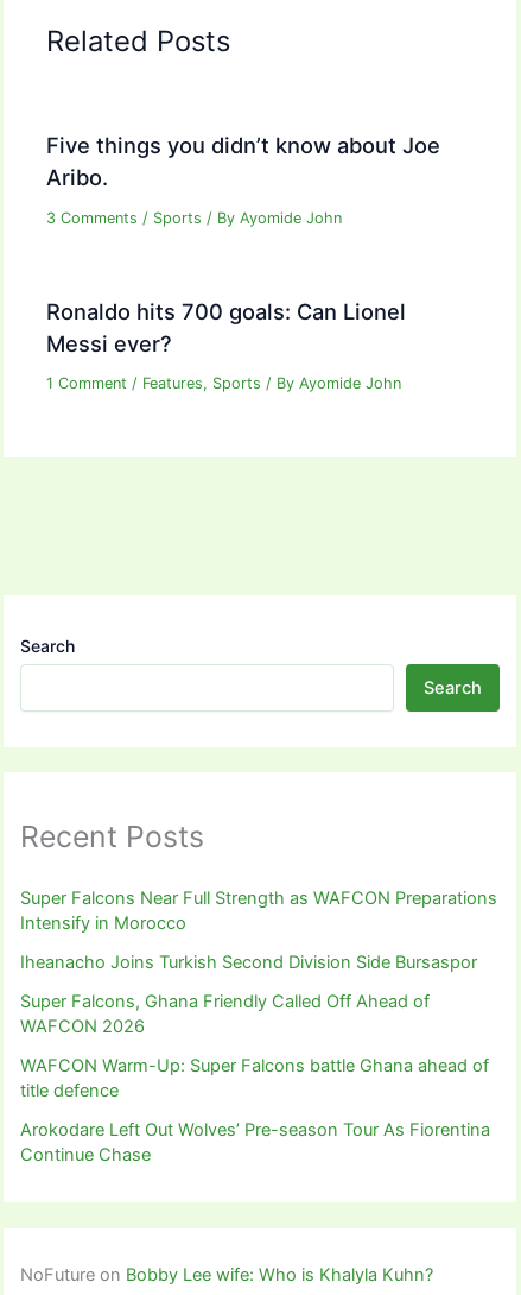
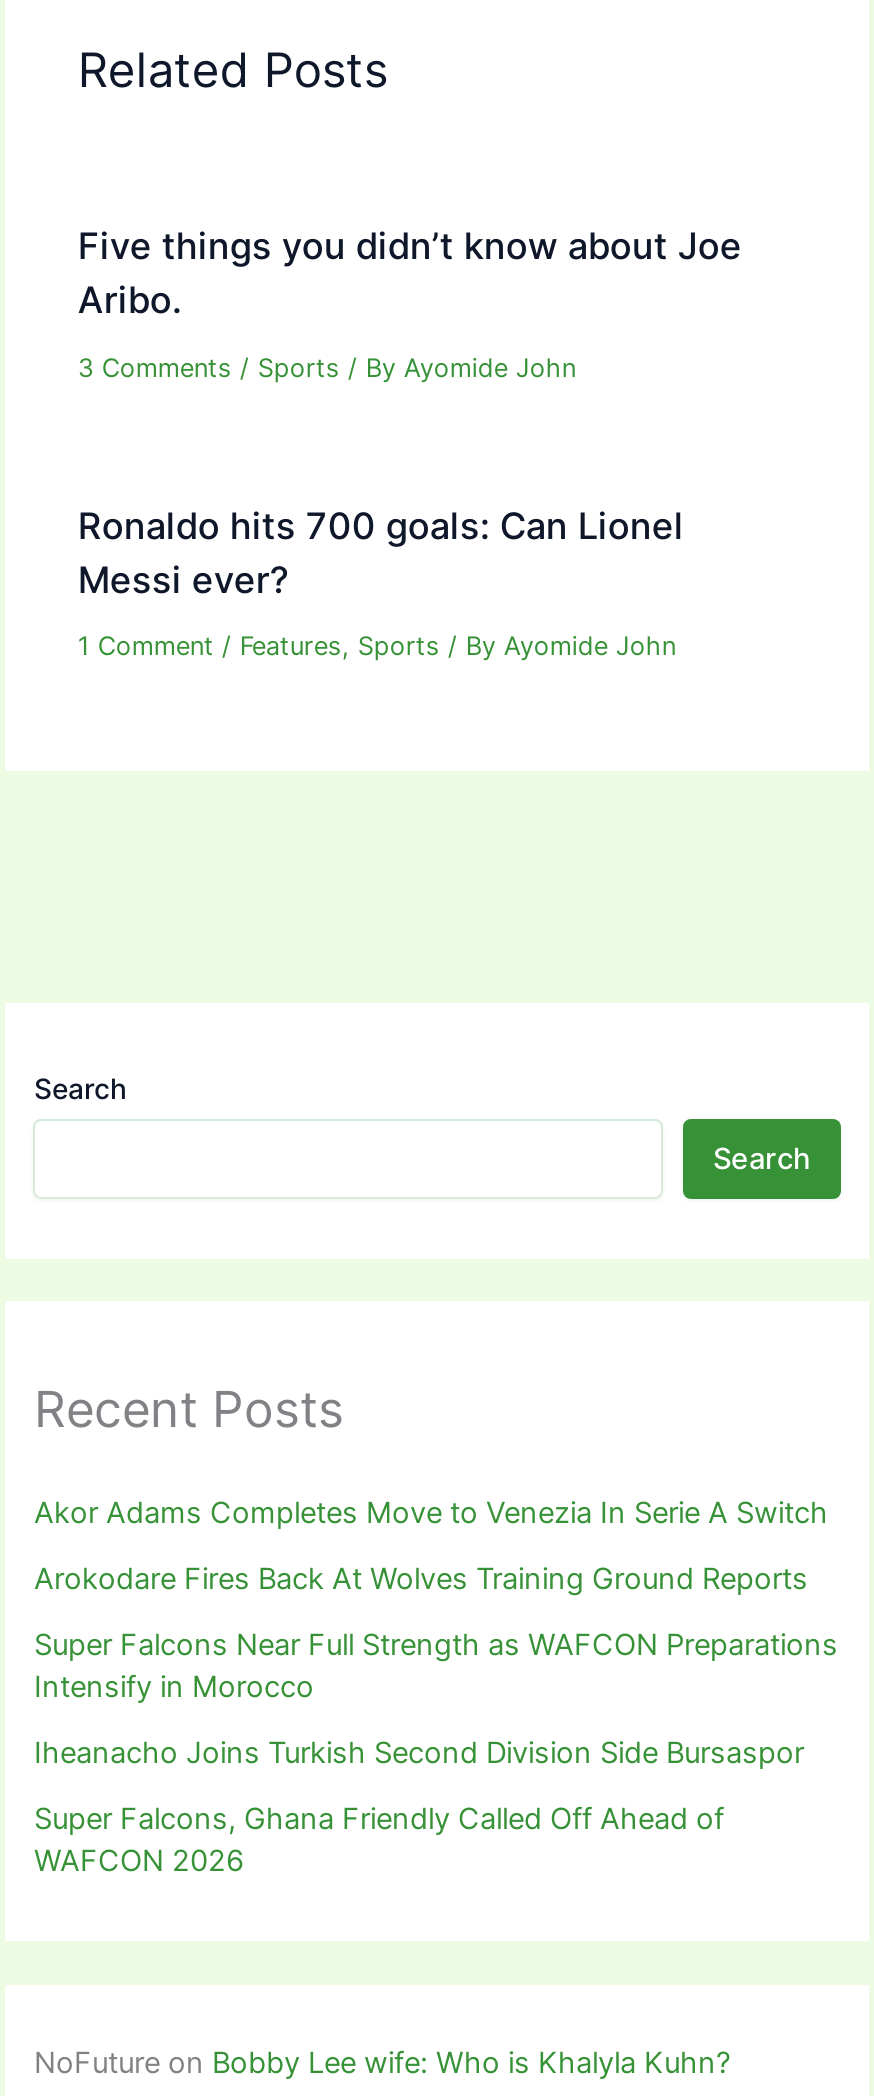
none -> [34,1495,828,1597] Akor Adams Completes Move to Venezia In Serie A Switch | Arokodare Fires Back At Wolves Training Ground Reports
moved [21,887,498,1037] -> [34,1627,838,1879]: Super Falcons Near Full Strength as WAFCON Preparations | Intensify in Morocco | Iheanacho Joins Turkish Second Division Side Bursaspor | Super Falcons, Ghana Friendly Called Off Ahead of | WAFCON 2026
[21,1055,491,1165] WAFCON Warm-Up: Super Falcons battle Ghana ahead of | title defence | Arokodare Left Out Wolves’ Pre-season Tour As Fiorentina | Continue Chase -> none

